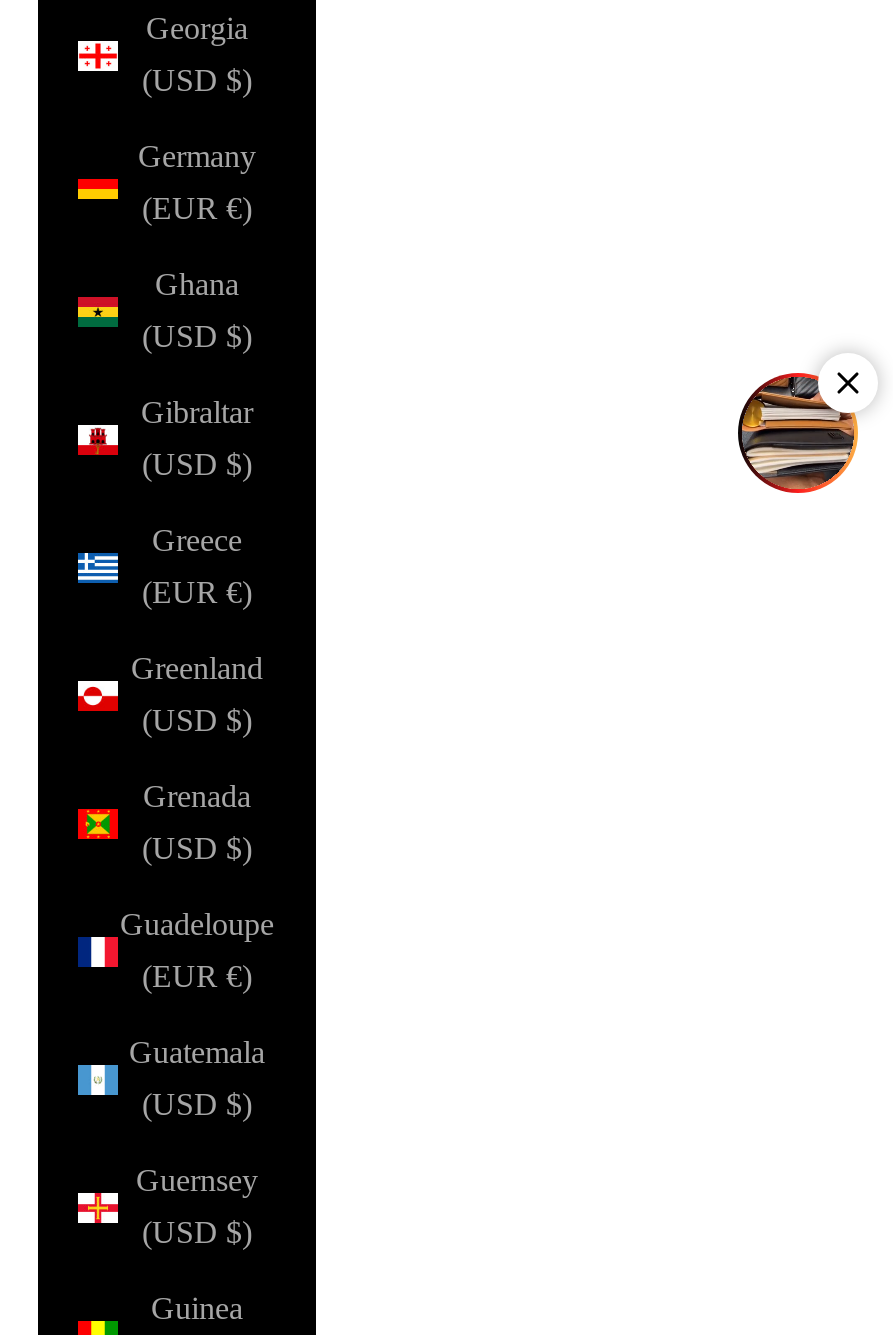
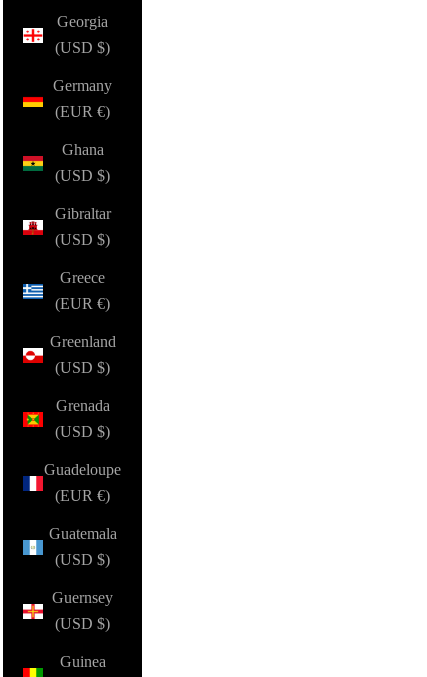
[736,371,860,495] [image] -> none

